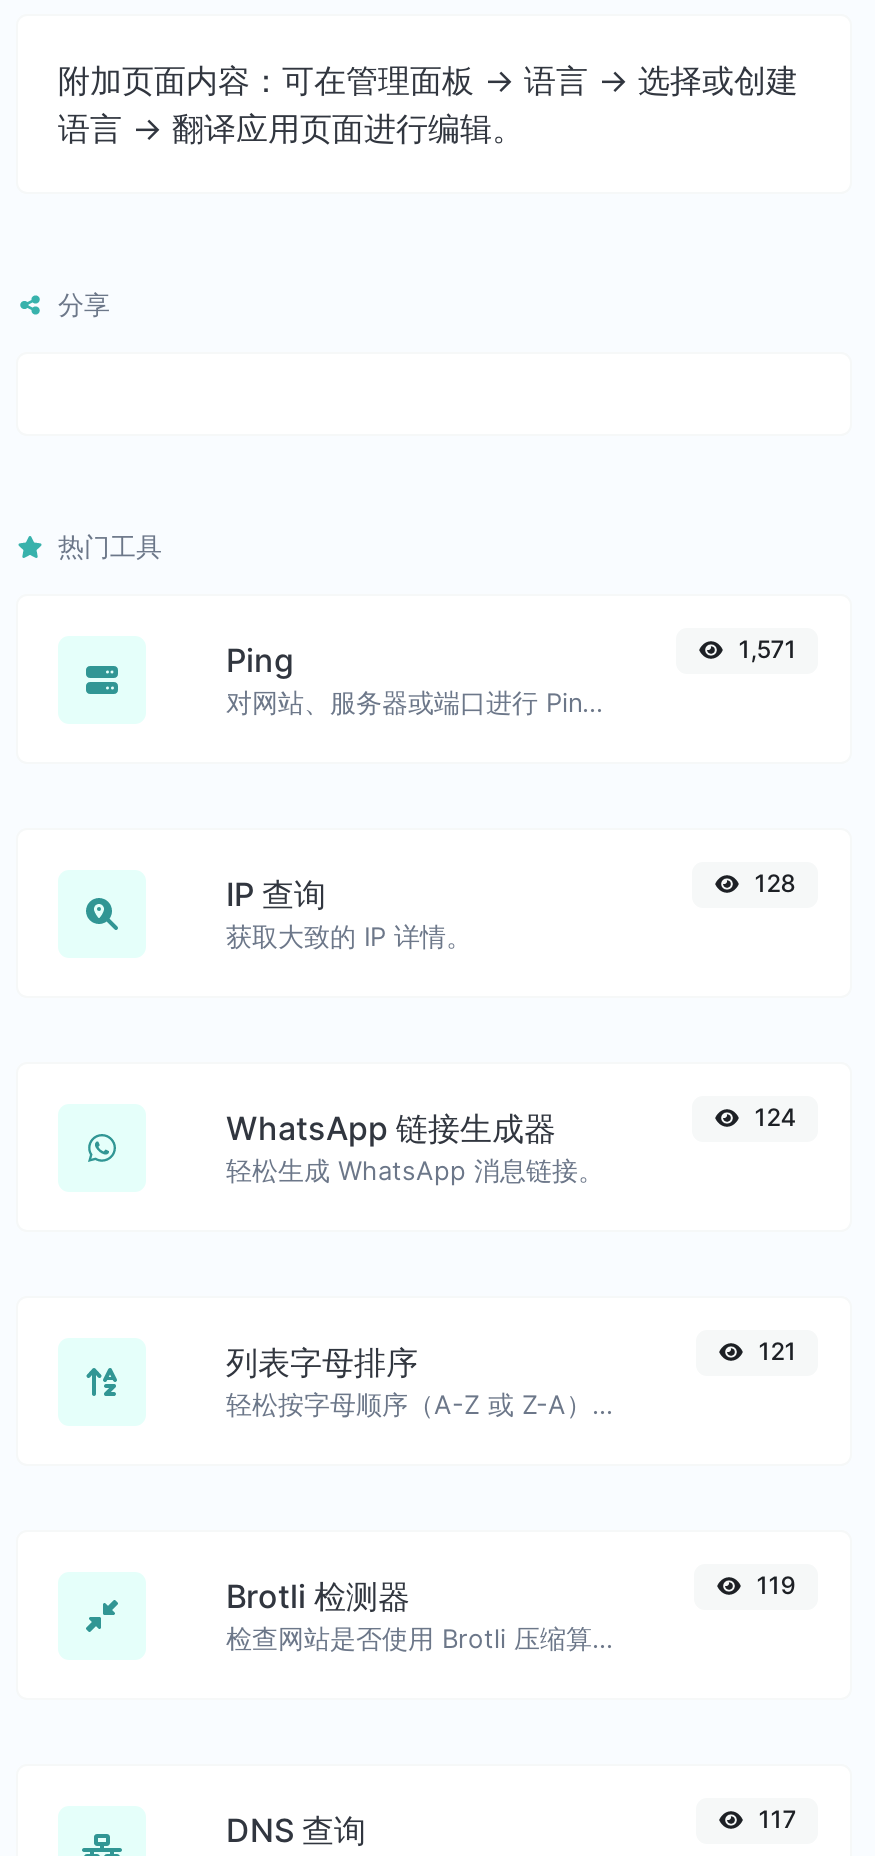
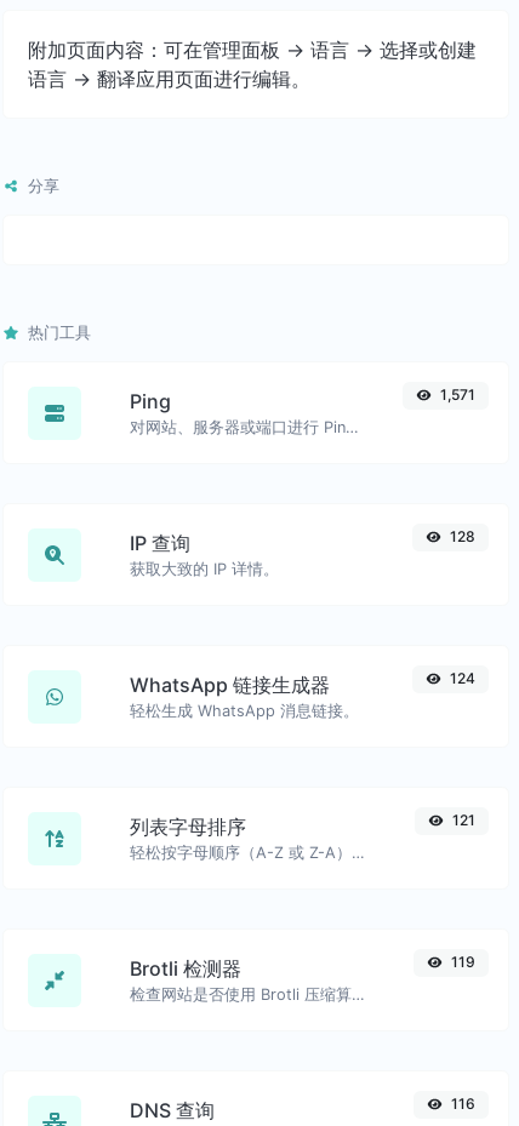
[752,1805,796,1835] 117 -> [448,1095,476,1113] 116

